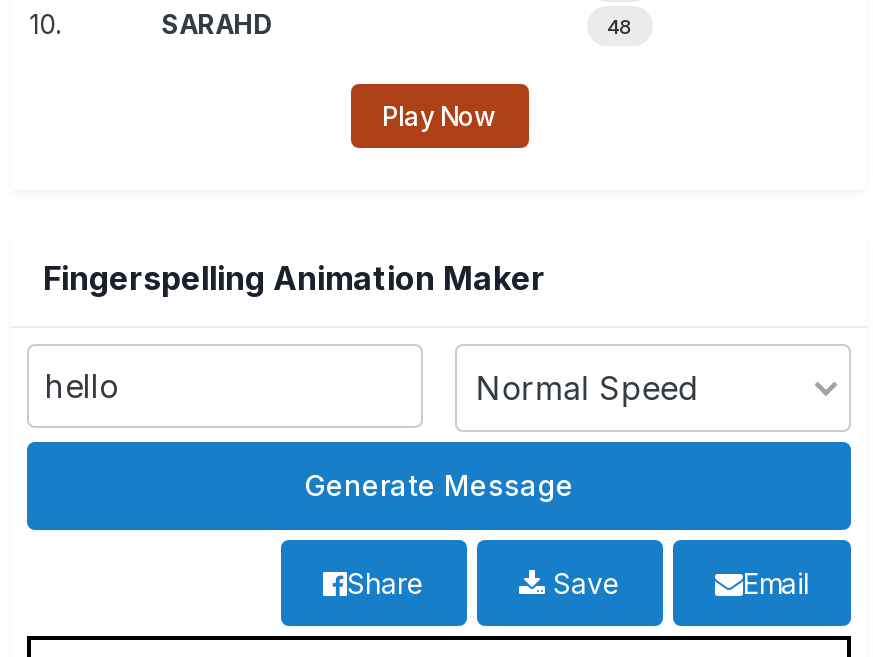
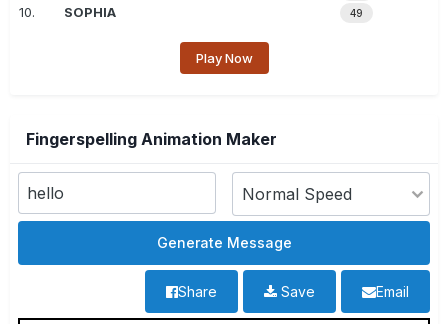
[161,8,633,40] SARAHD | 48 -> [64,4,363,20] SOPHIA | 49

